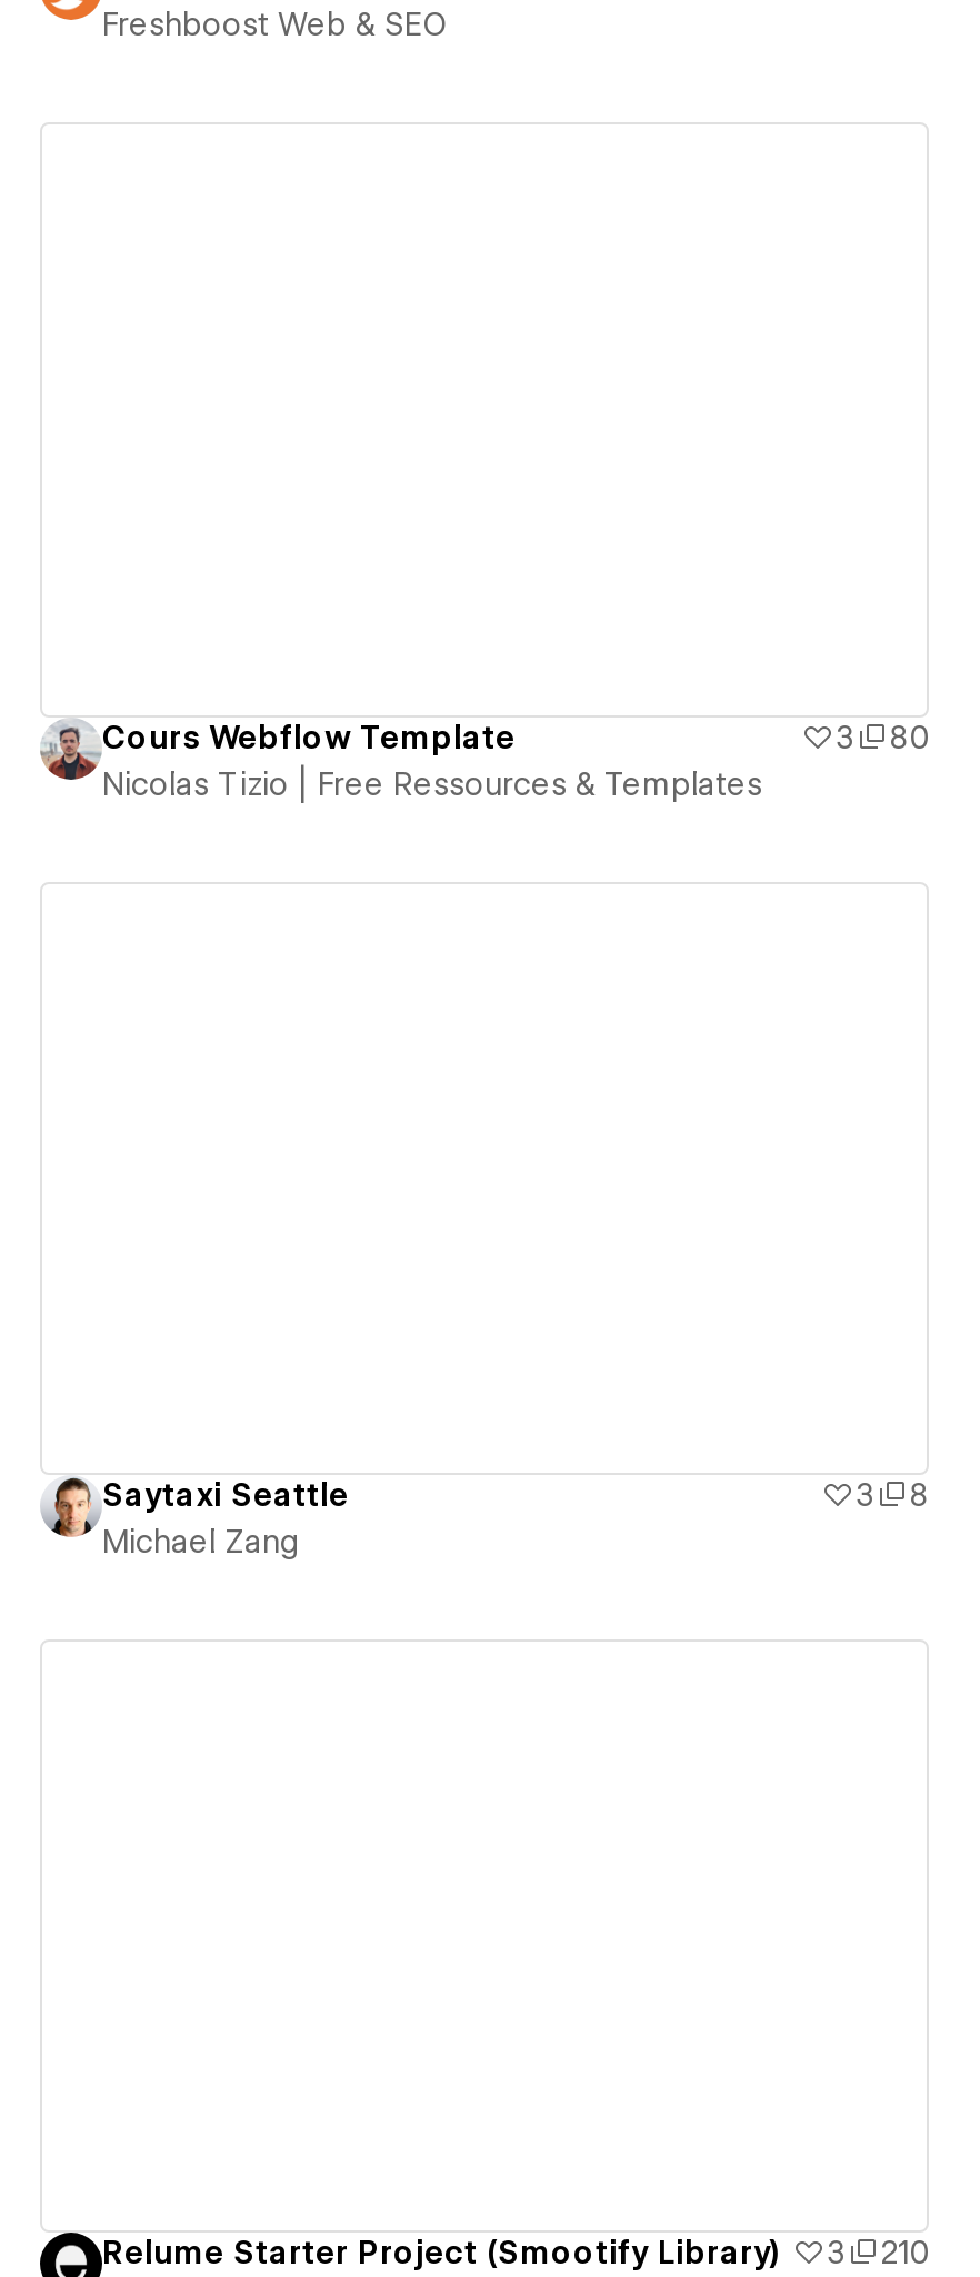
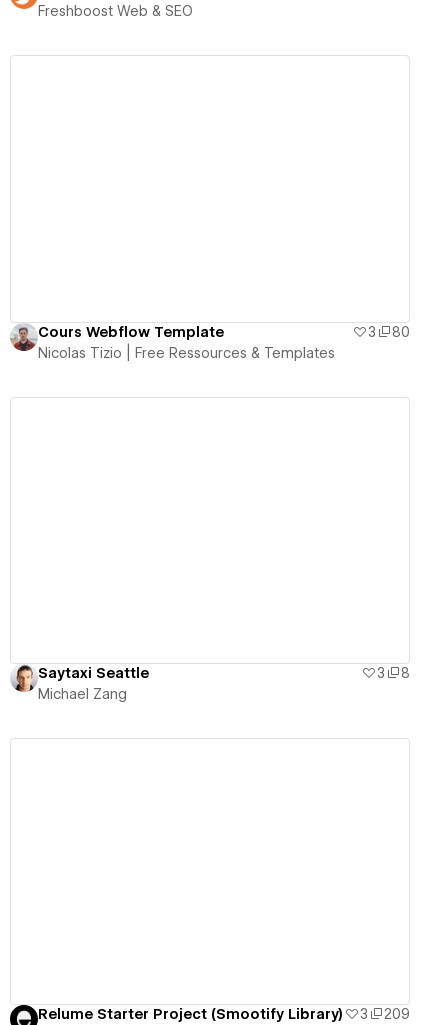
[102,2235,929,2271] Relume Starter Project (Smootify Library) 3 210 -> [38,1006,410,1022] Relume Starter Project (Smootify Library) 3 209

